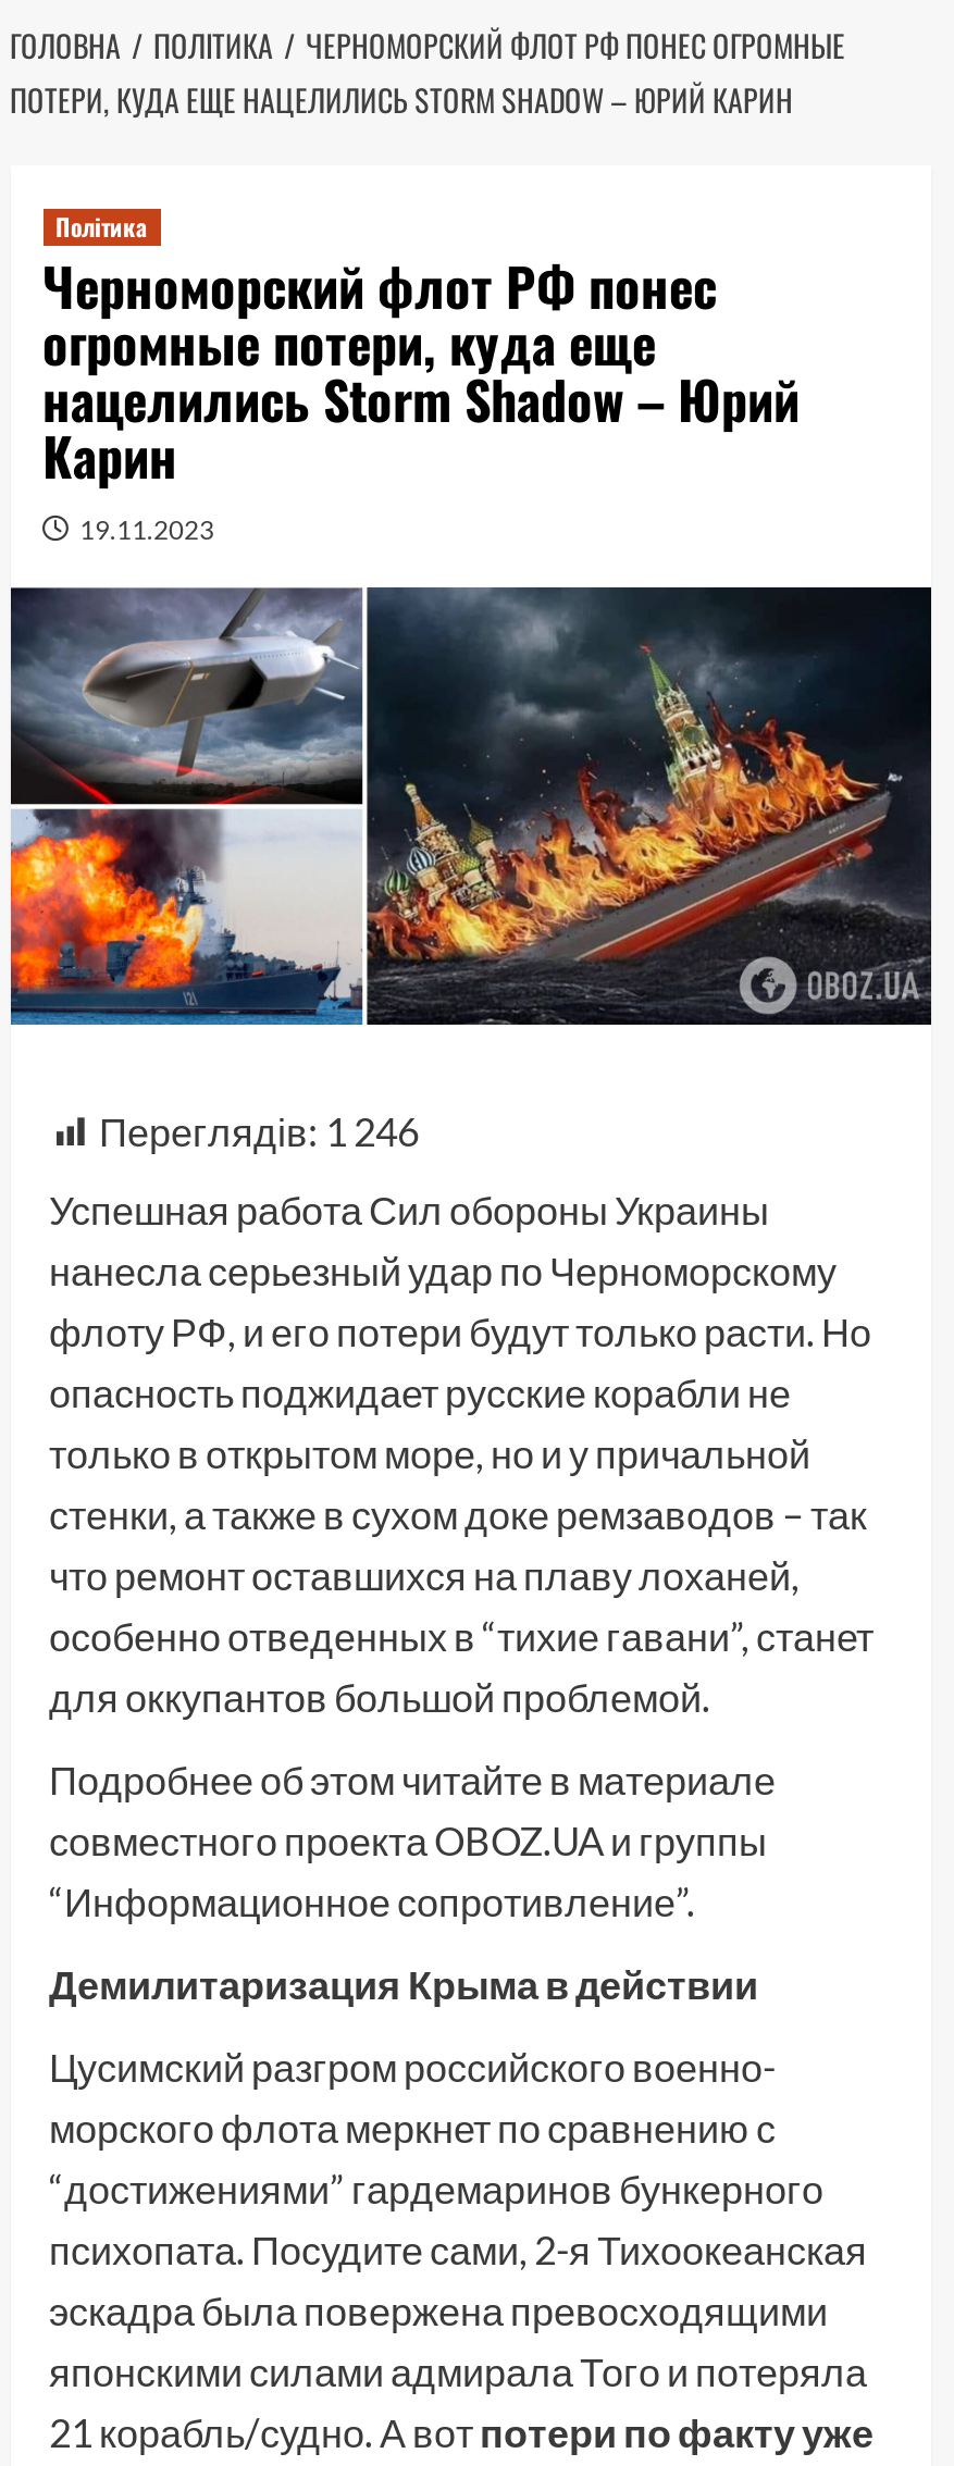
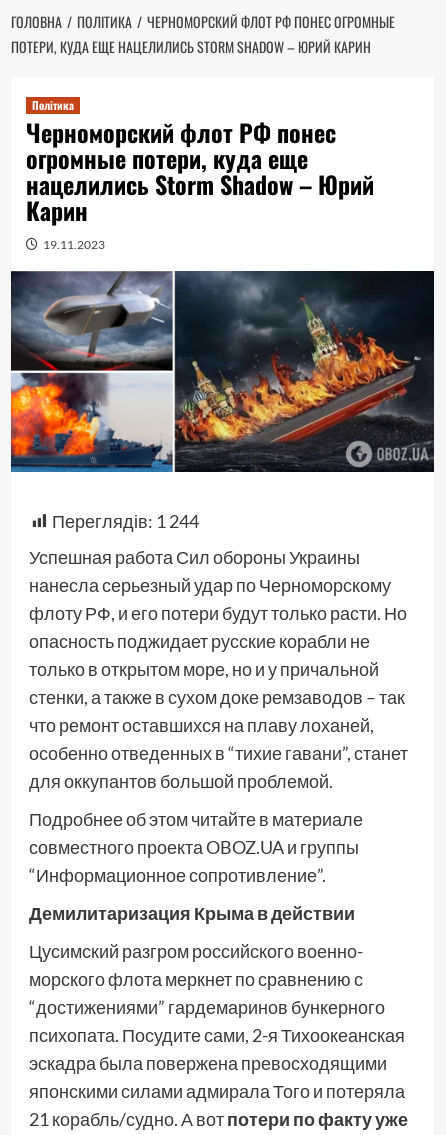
[99,1107,419,1155] Переглядів: 1 246 -> [51,510,198,532] Переглядів: 1 244

